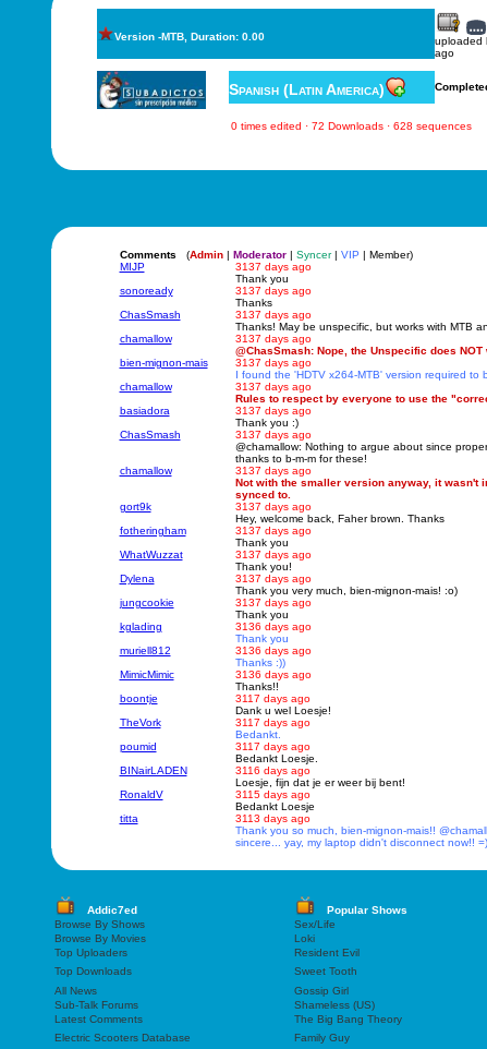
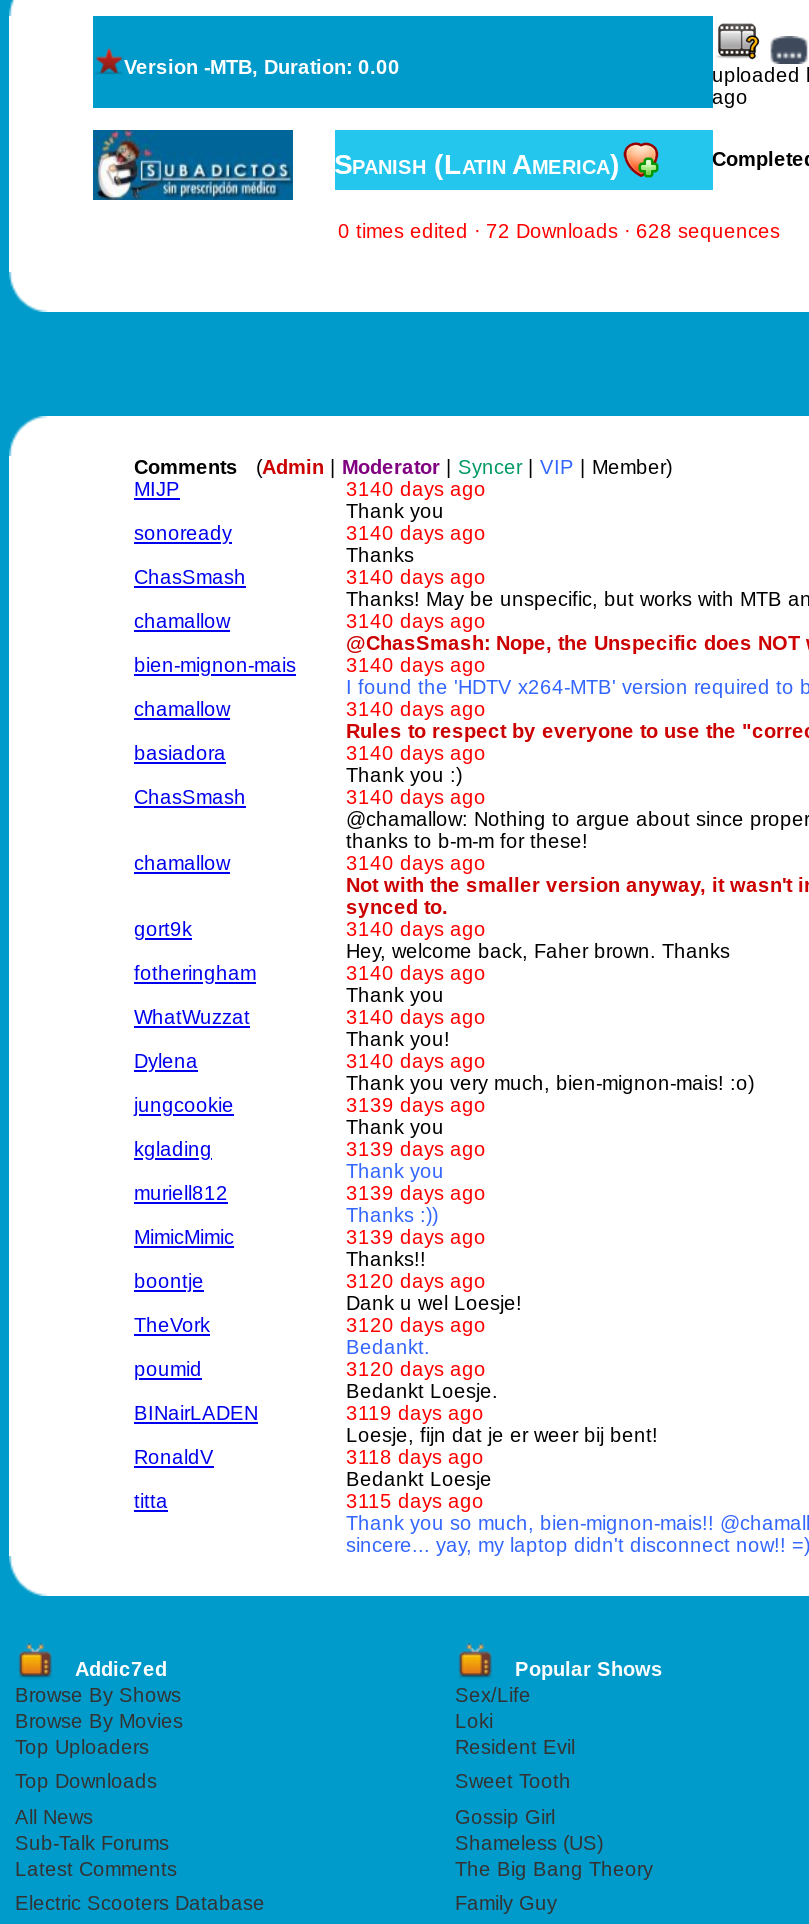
[235,261,311,273] 3137 days ago -> [346,478,486,500] 3140 days ago
[235,285,311,297] 3137 days ago -> [346,522,486,544] 3140 days ago
[235,309,311,321] 3137 days ago -> [346,566,486,588] 3140 days ago
[235,333,311,345] 3137 days ago -> [346,610,486,632] 3140 days ago
[235,357,311,369] 3137 days ago -> [346,654,486,676] 3140 days ago
[235,381,311,393] 3137 days ago -> [346,698,486,720] 3140 days ago
[235,405,311,417] 3137 days ago -> [346,742,486,764] 3140 days ago
[235,429,311,441] 3137 days ago -> [346,786,486,808] 3140 days ago
[235,465,311,477] 3137 days ago -> [346,852,486,874] 3140 days ago
[235,501,311,513] 3137 days ago -> [346,918,486,940] 3140 days ago
[235,524,311,536] 3137 days ago -> [346,962,486,984] 3140 days ago
[235,548,311,560] 3137 days ago -> [346,1006,486,1028] 3140 days ago
[235,572,311,584] 3137 days ago -> [346,1050,486,1072] 3140 days ago
[235,596,311,608] 3137 days ago -> [346,1094,486,1116] 3139 days ago
[235,620,311,632] 3136 days ago -> [346,1138,486,1160] 3139 days ago
[235,644,311,656] 3136 days ago -> [346,1182,486,1204] 3139 days ago
[235,668,311,680] 3136 days ago -> [346,1226,486,1248] 3139 days ago
[235,692,310,704] 3117 days ago -> [346,1270,486,1292] 3120 days ago
[235,716,310,728] 3117 days ago -> [346,1314,486,1336] 3120 days ago
[235,740,310,752] 3117 days ago -> [346,1358,486,1380] 3120 days ago
[235,764,310,776] 3116 days ago -> [346,1402,484,1424] 3119 days ago
[235,788,310,800] 3115 days ago -> [346,1446,484,1468] 3118 days ago
[235,812,310,824] 3113 days ago -> [346,1490,484,1512] 3115 days ago

